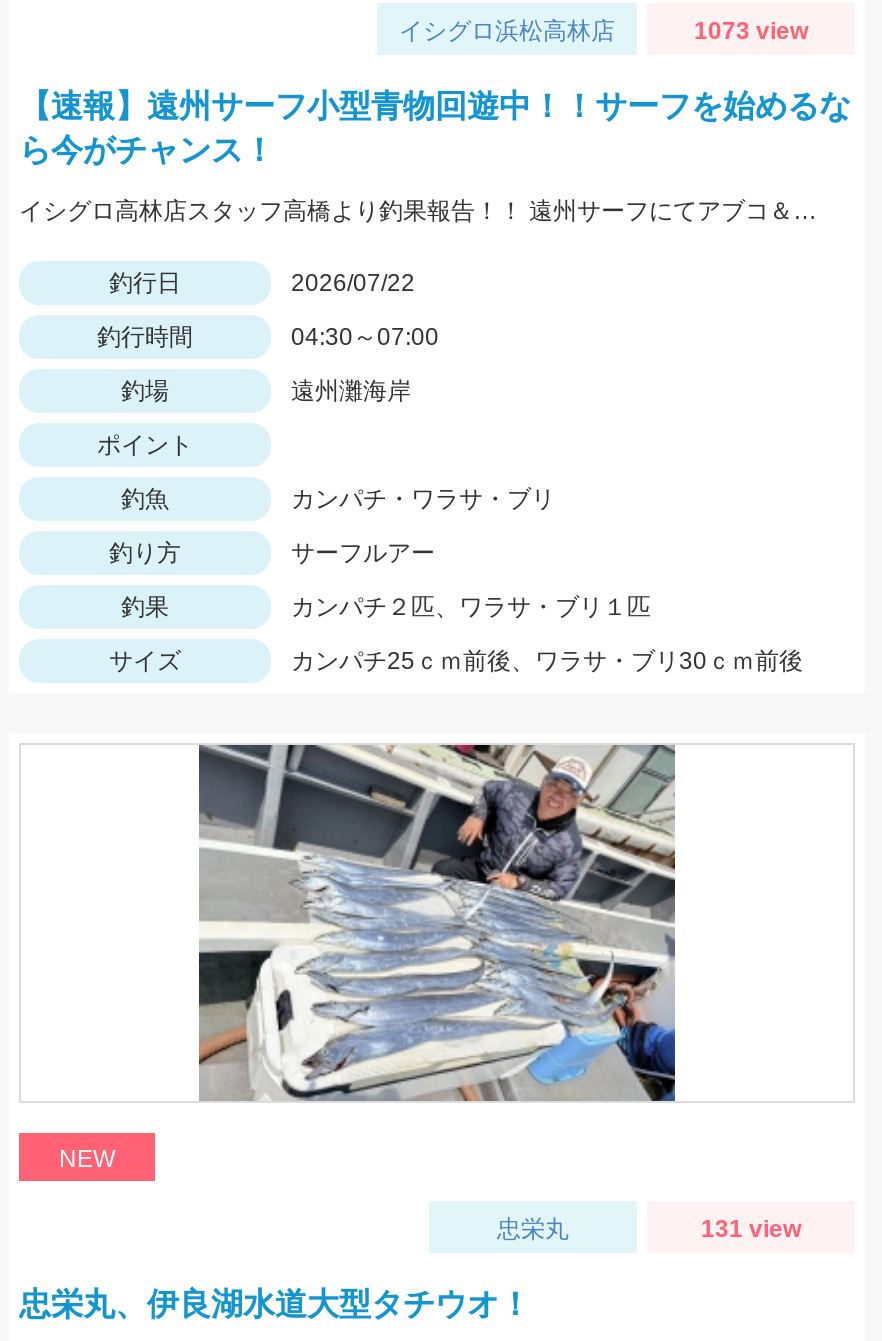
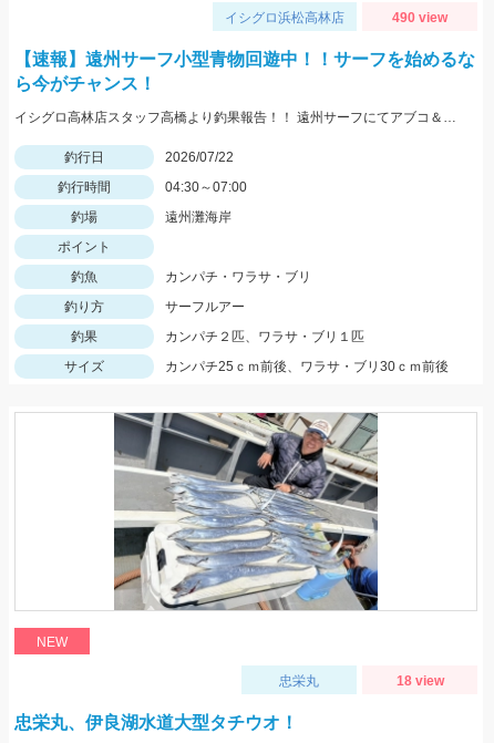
[694,17,808,45] 1073 view -> [392,10,447,25] 490 view
[701,1215,801,1243] 131 view -> [396,673,444,689] 18 view

